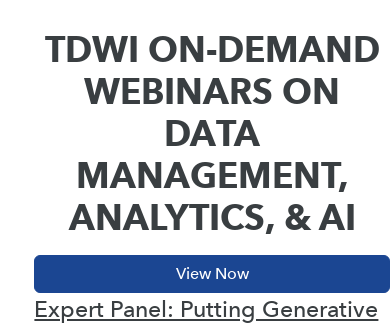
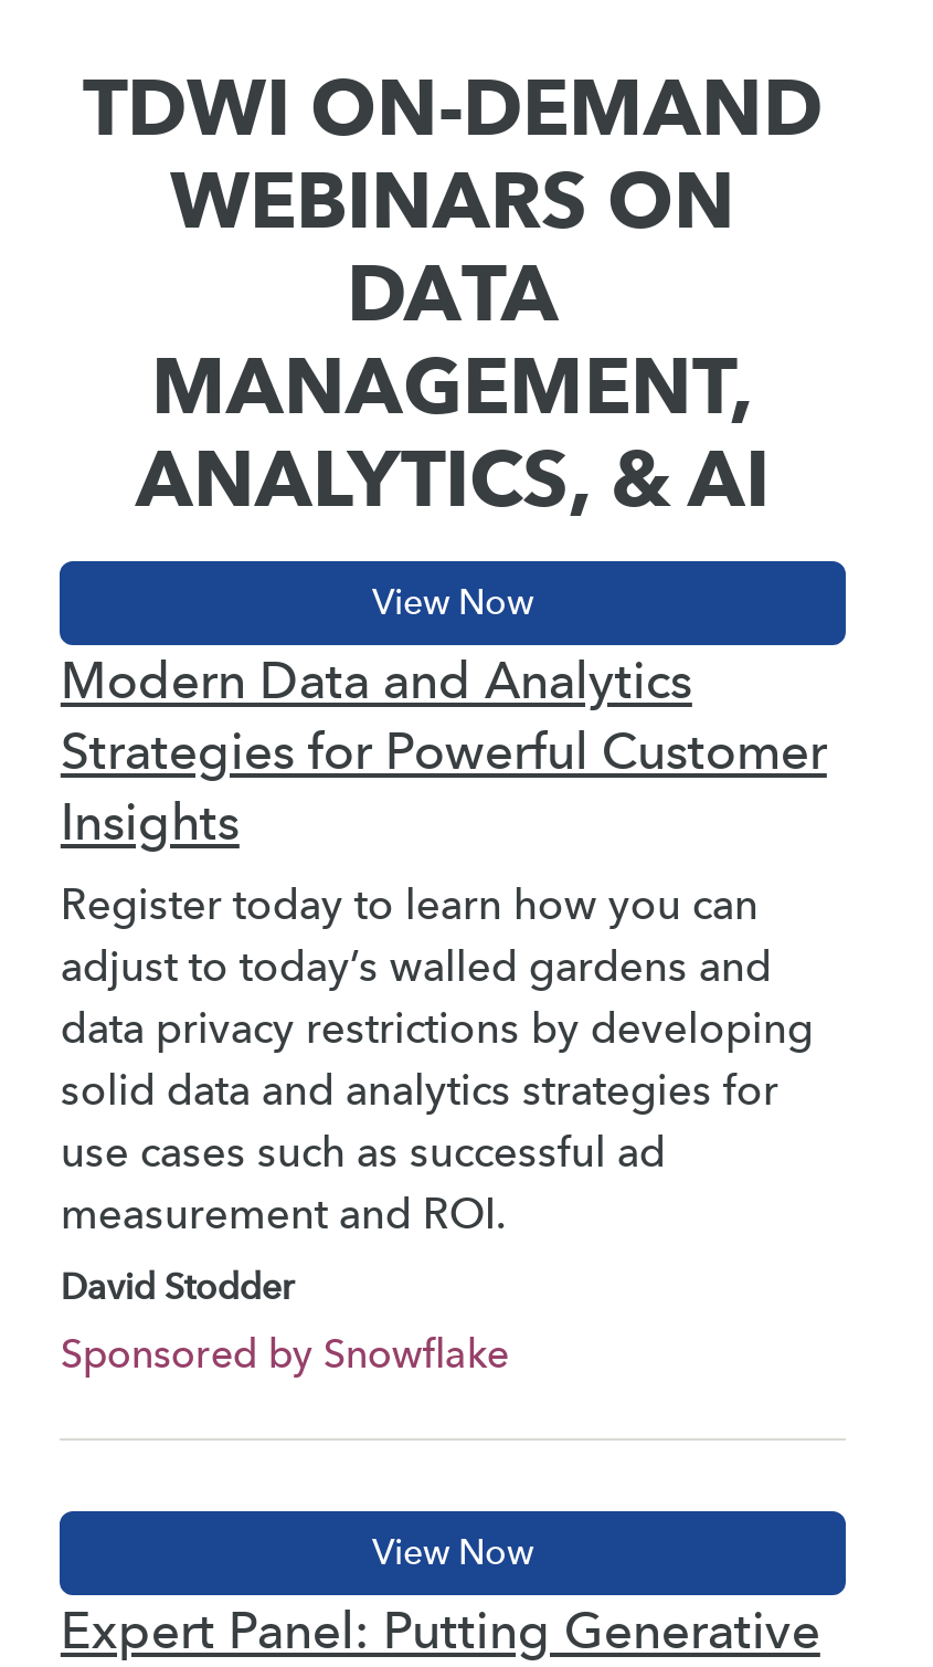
none -> [61,649,827,1379] Modern Data and Analytics | Strategies for Powerful Customer | Insights | Register today to learn how you can | adjust to today’s walled gardens and | data privacy restrictions by developing | solid data and analytics strategies for | use cases such as successful ad | measurement and ROI. | David Stodder | Sponsored by Snowflake

